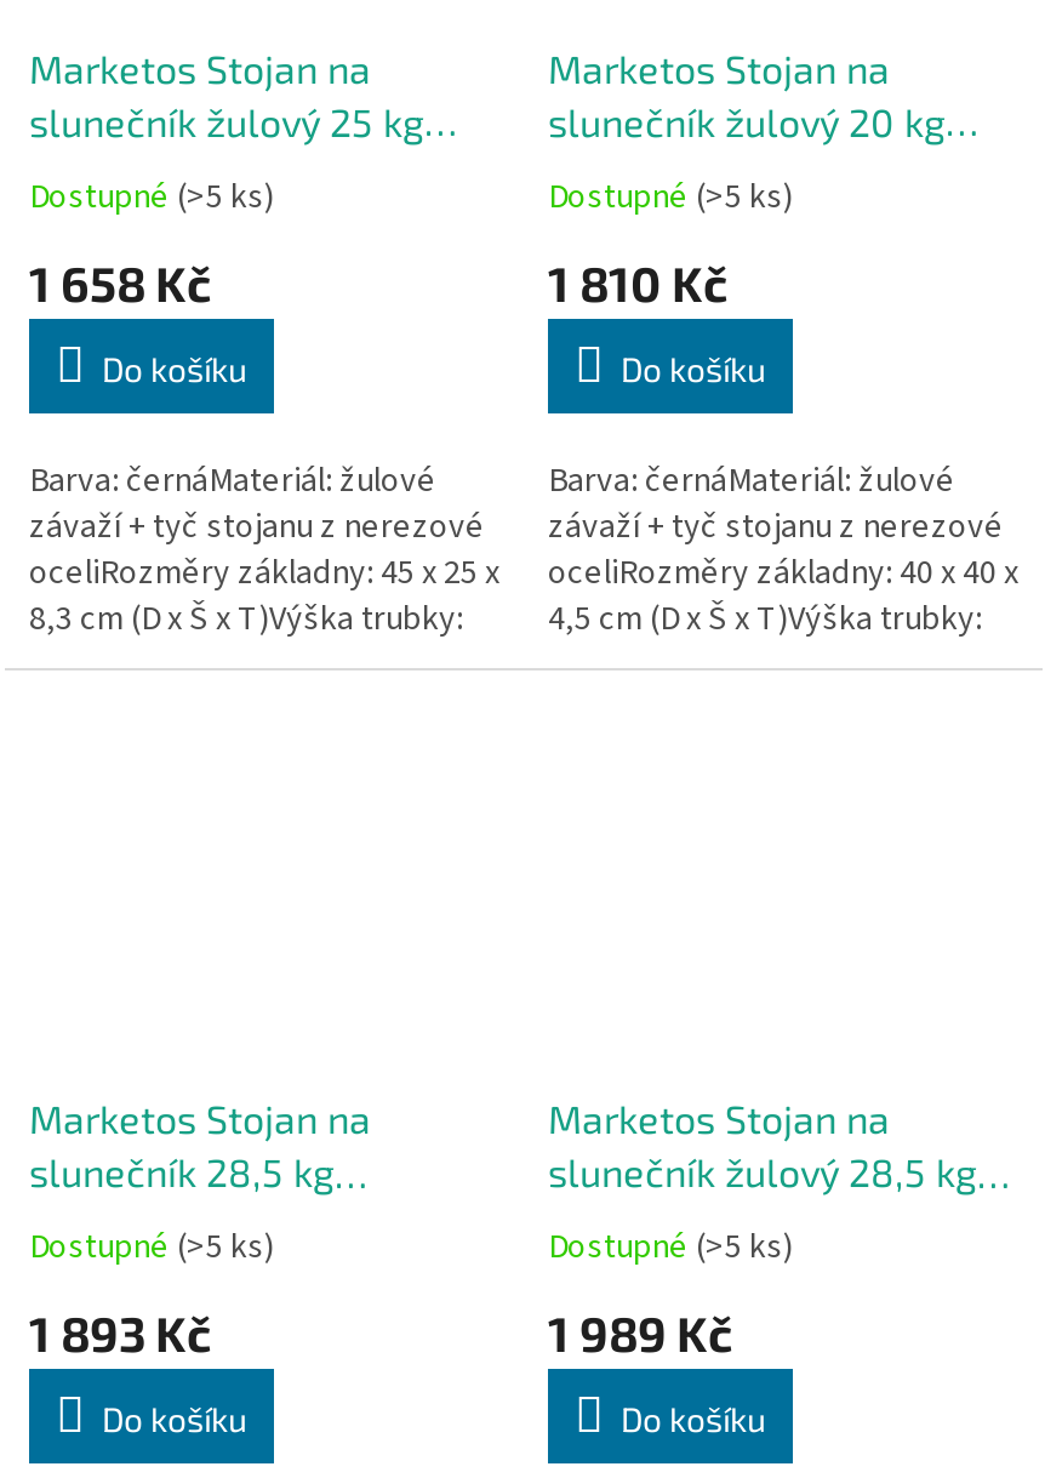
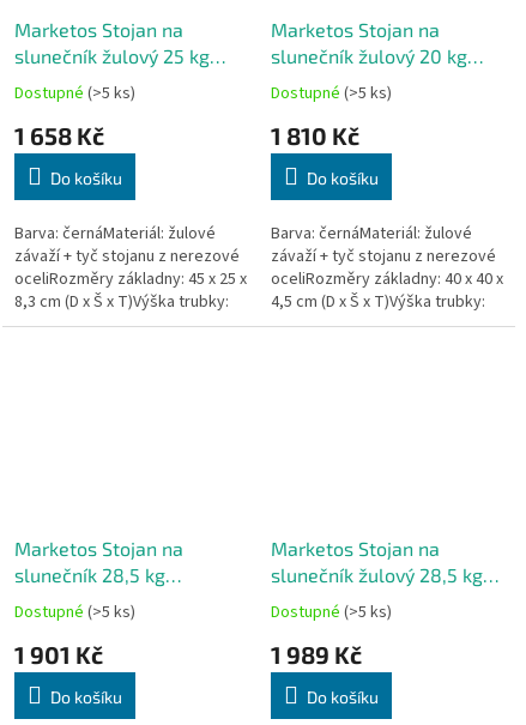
[29,1305,211,1363] 1 893 Kč -> [14,641,103,669] 1 901 Kč

